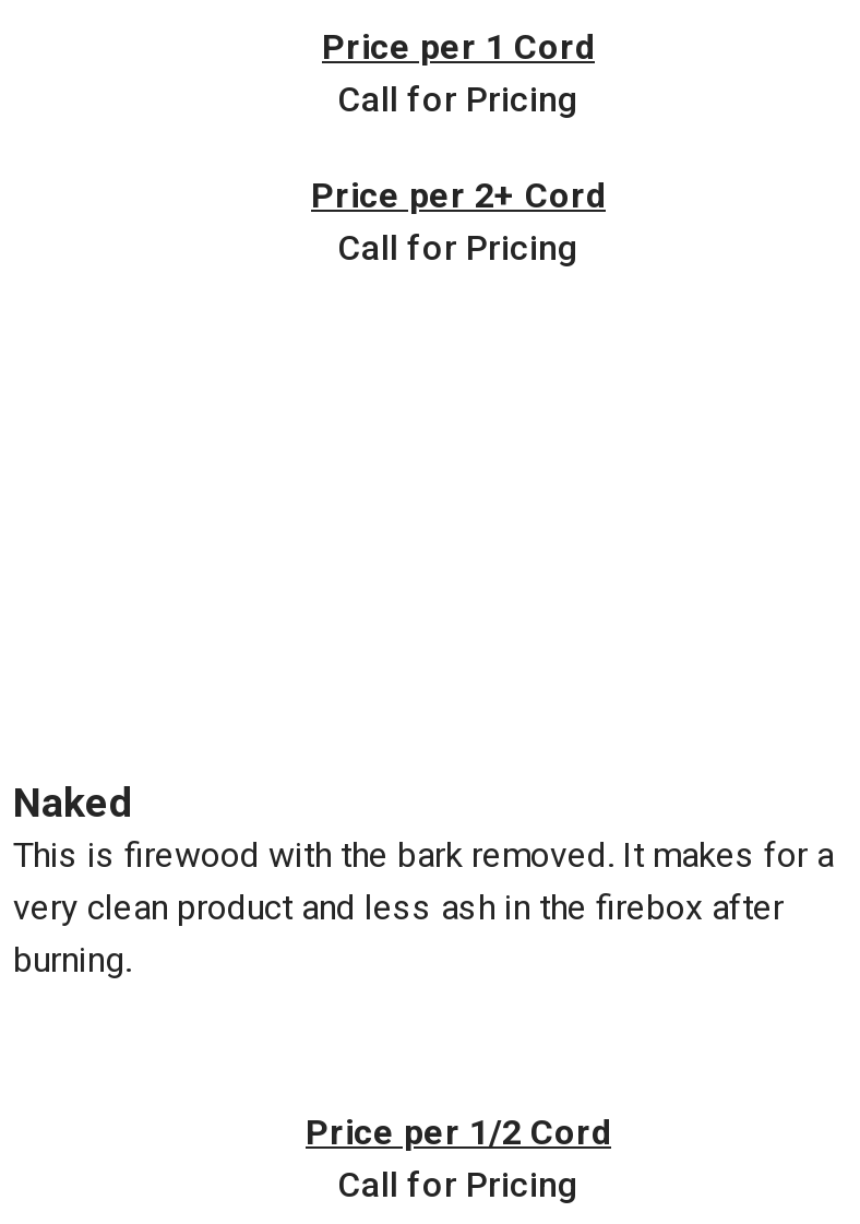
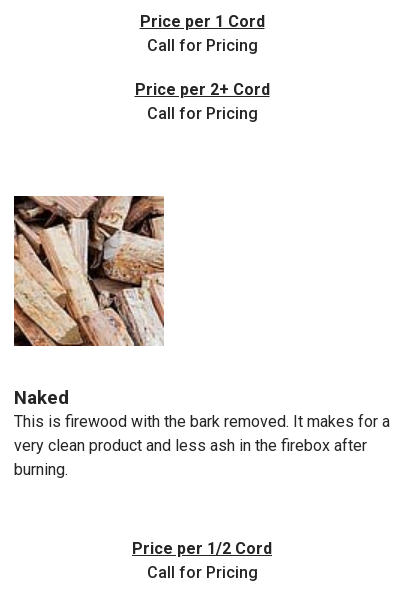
none -> [13,195,165,347] [image]

